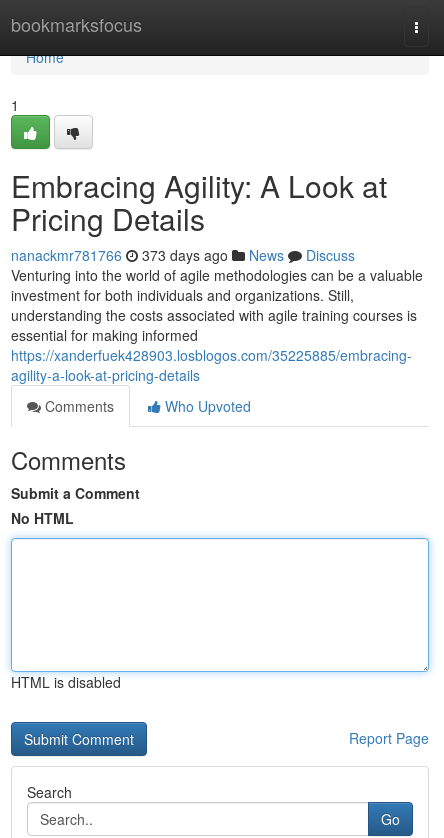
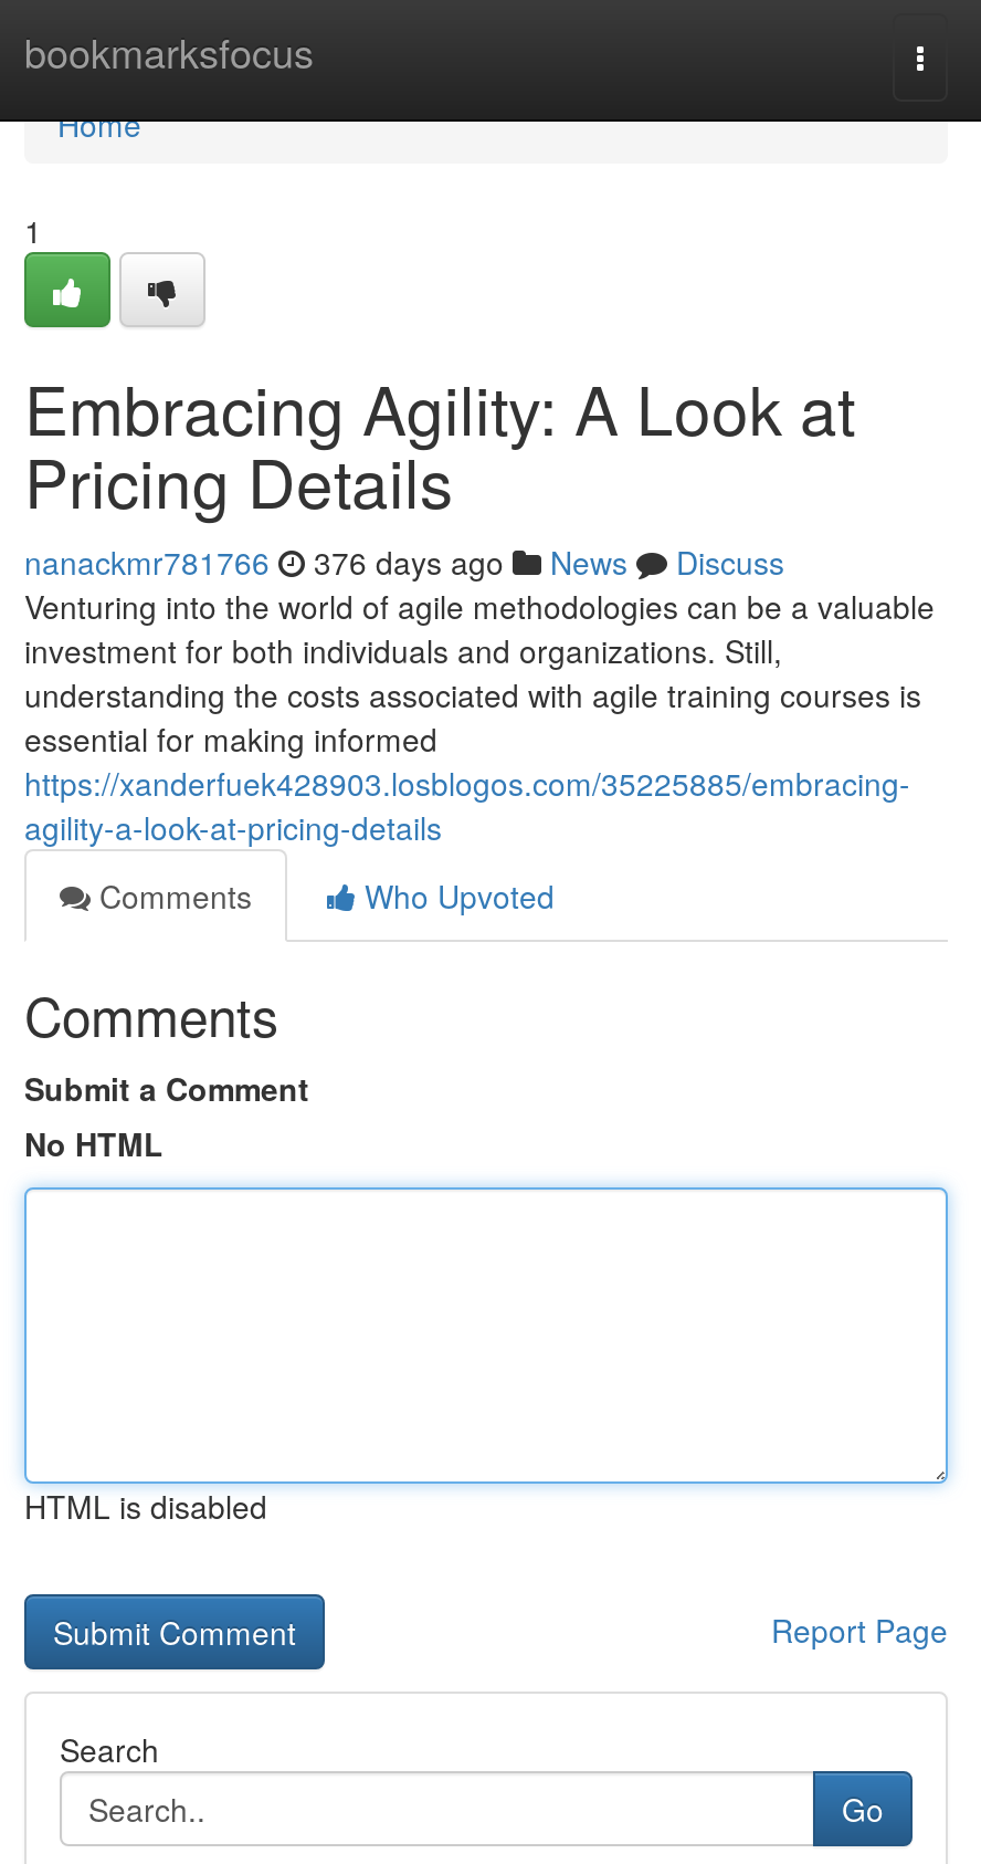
[11,245,355,265] nanackmr781766 373 days ago News Discuss -> [24,540,784,584] nanackmr781766 376 days ago News Discuss

